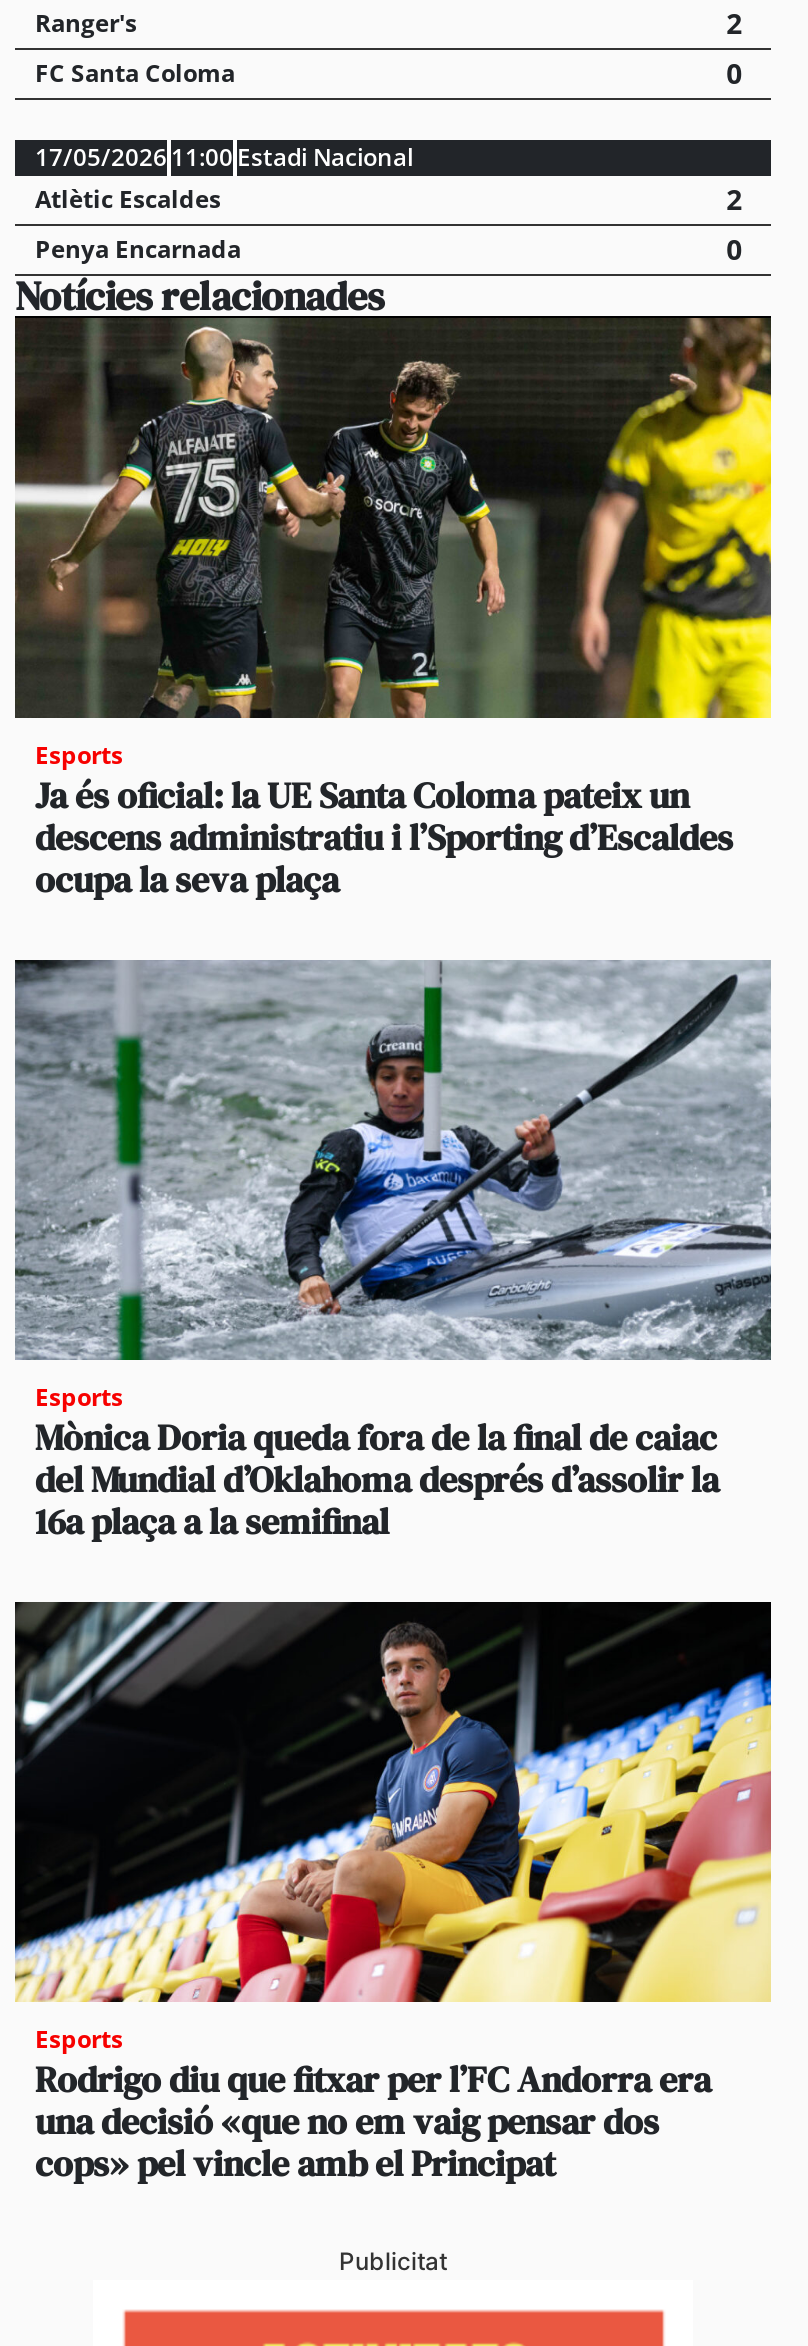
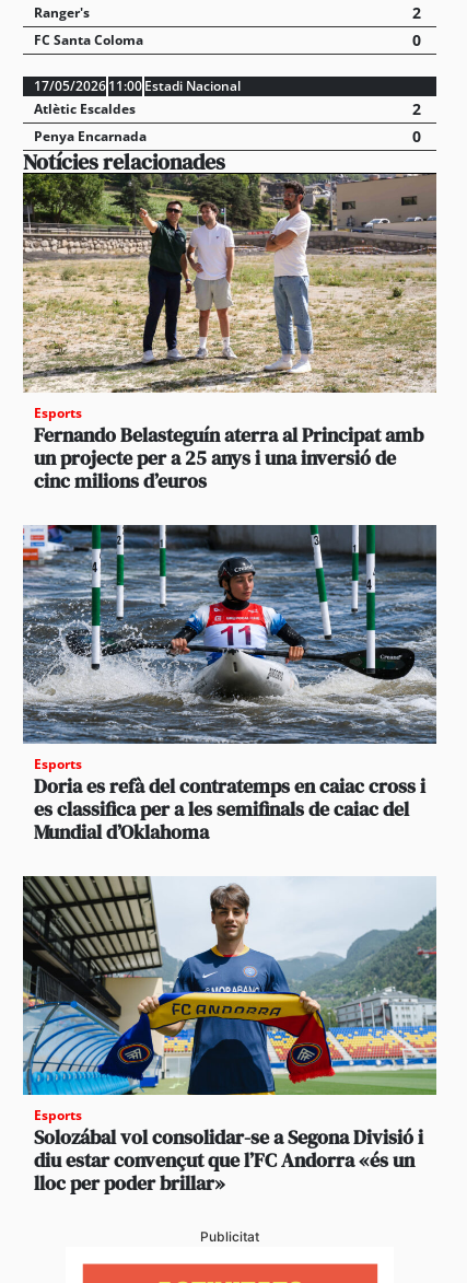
[13,316,773,903] [image] | Ja és oficial: la UE Santa Coloma pateix un | descens administratiu i l’Sporting d’Escaldes | ocupa la seva plaça -> [22,173,437,494] [image] | Fernando Belasteguín aterra al Principat amb | un projecte per a 25 anys i una inversió de | cinc milions d’euros
[13,958,771,1545] [image] | Mònica Doria queda fora de la final de caiac | del Mundial d’Oklahoma després d’assolir la | 16a plaça a la semifinal -> [22,525,437,845] [image] | Doria es refà del contratemps en caiac cross i | es classifica per a les semifinals de caiac del | Mundial d’Oklahoma
[13,1600,773,2187] [image] | Rodrigo diu que fitxar per l’FC Andorra era | una decisió «que no em vaig pensar dos | cops» pel vincle amb el Principat -> [22,876,437,1196] [image] | Solozábal vol consolidar-se a Segona Divisió i | diu estar convençut que l’FC Andorra «és un | lloc per poder brillar»

